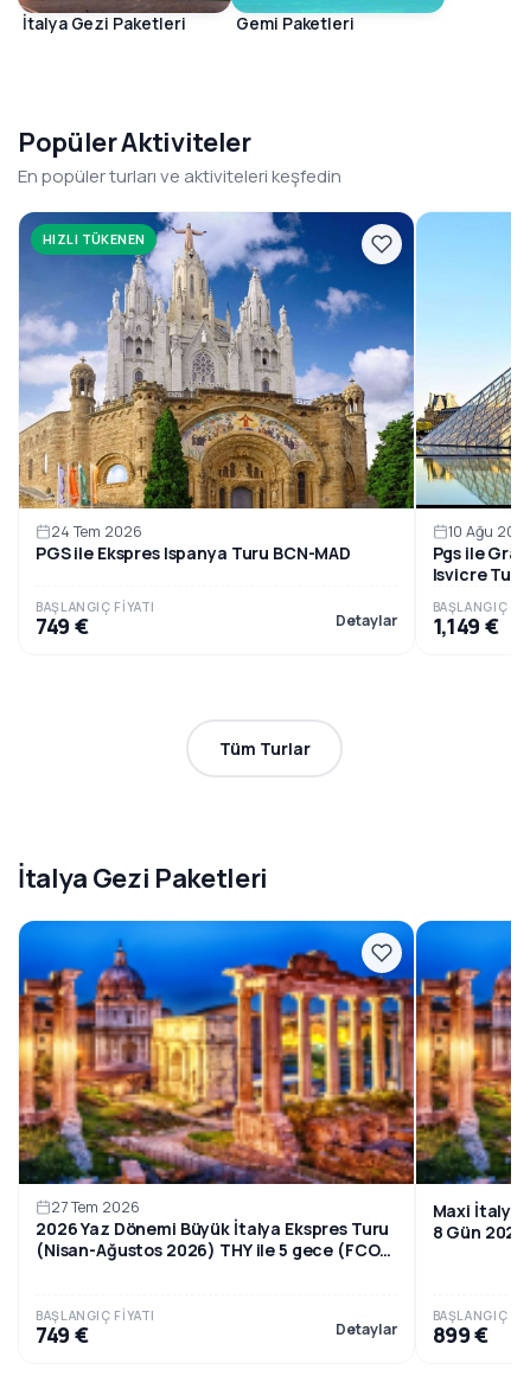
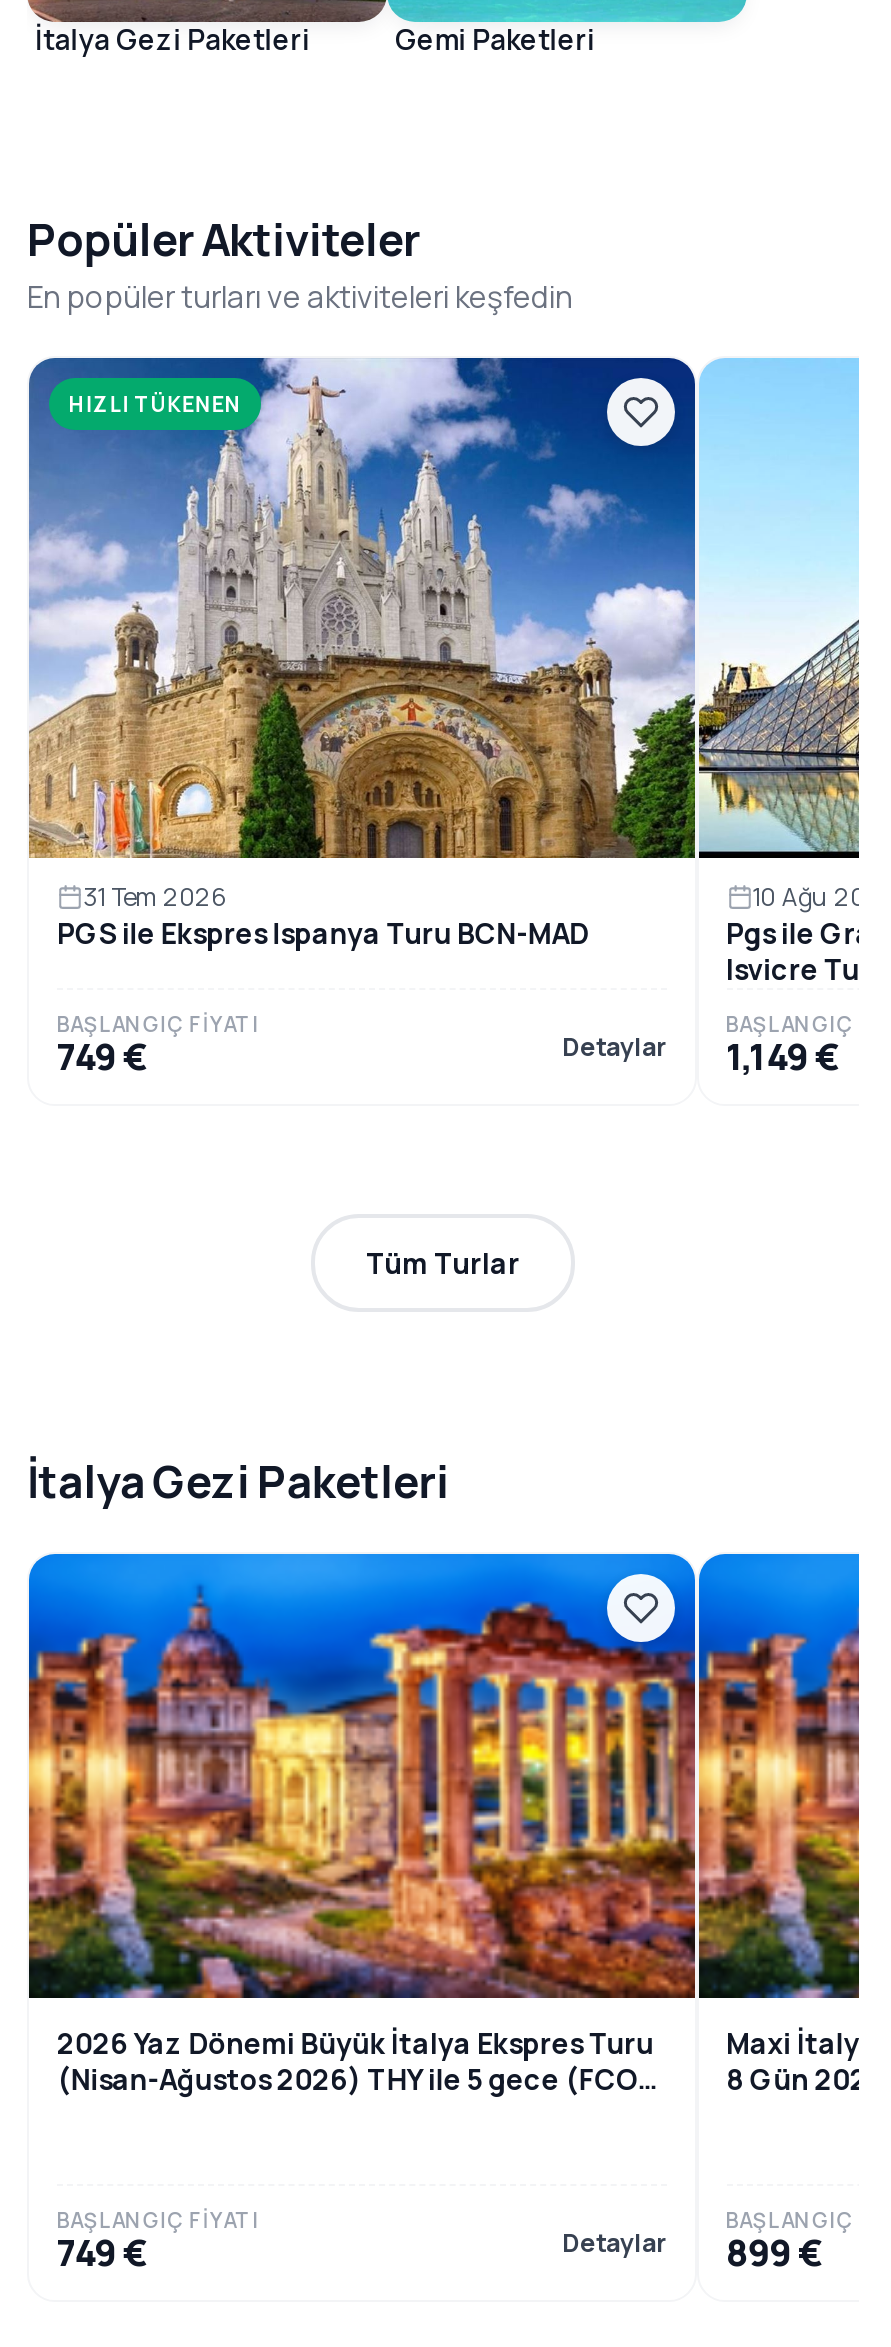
[51,521,142,541] 24 Tem 2026 -> [83,880,227,914] 31 Tem 2026
[51,1197,140,1217] 27 Tem 2026 -> none

